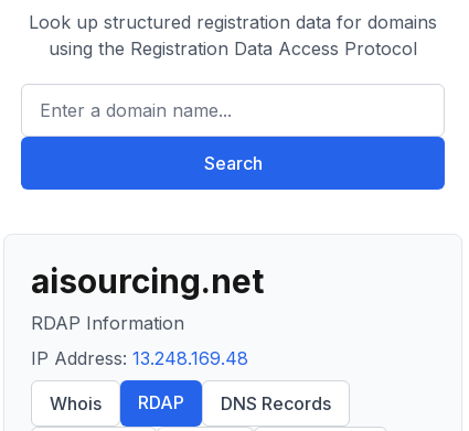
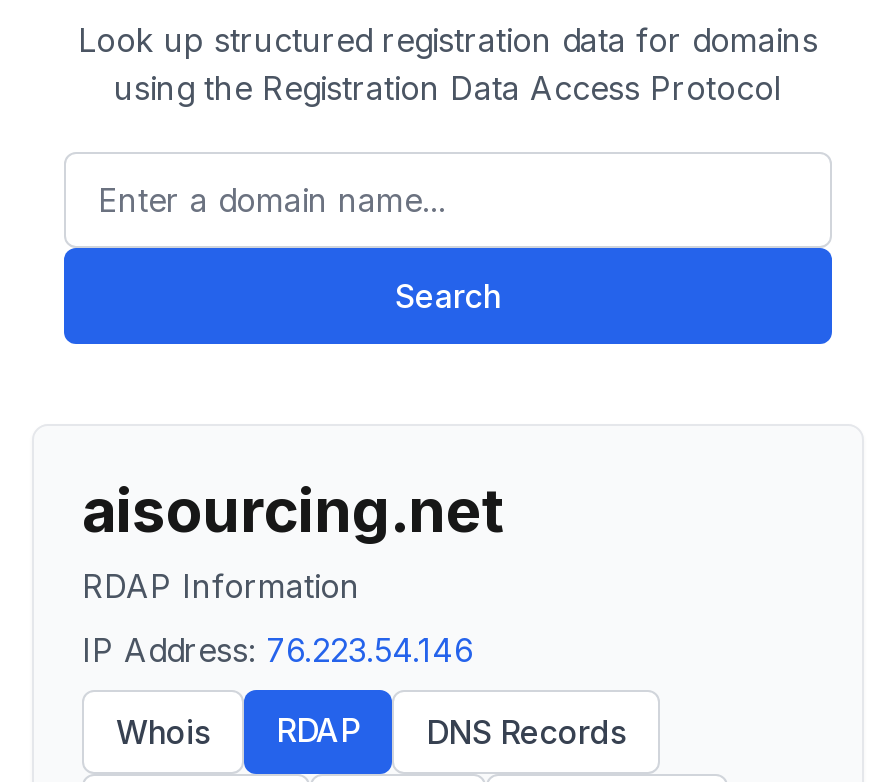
[31,347,248,369] IP Address: 13.248.169.48 -> [82,630,474,670] IP Address: 76.223.54.146

